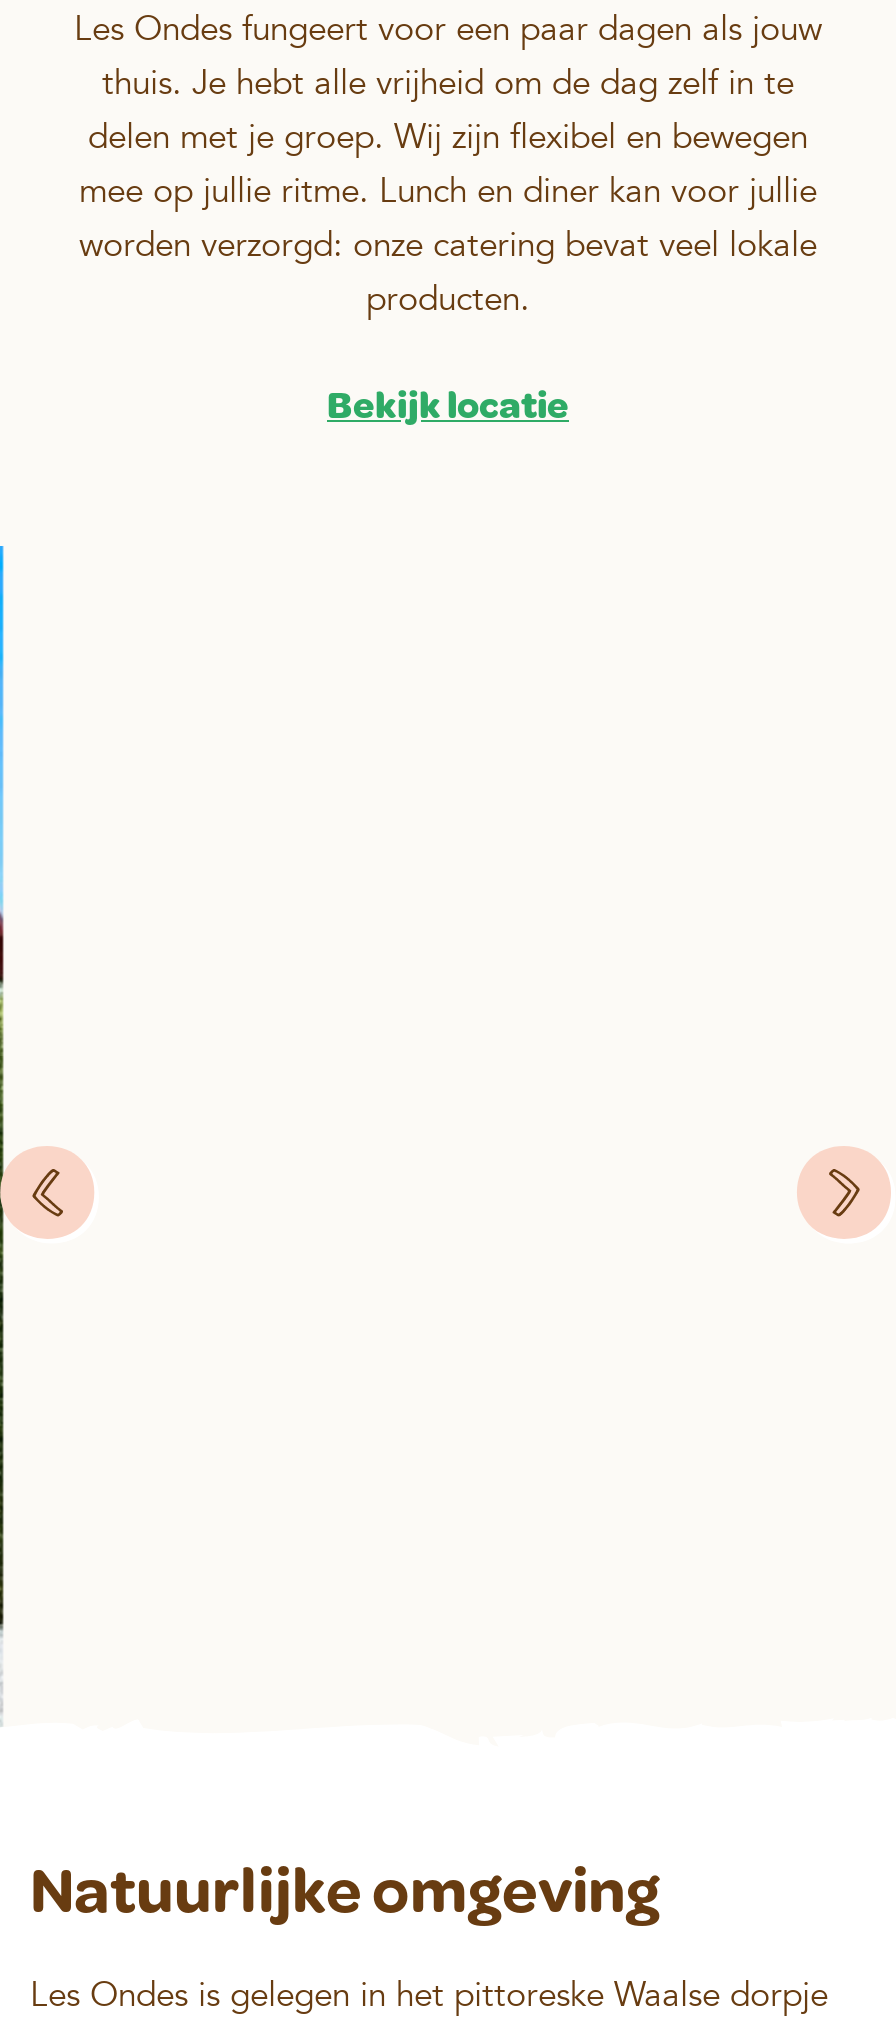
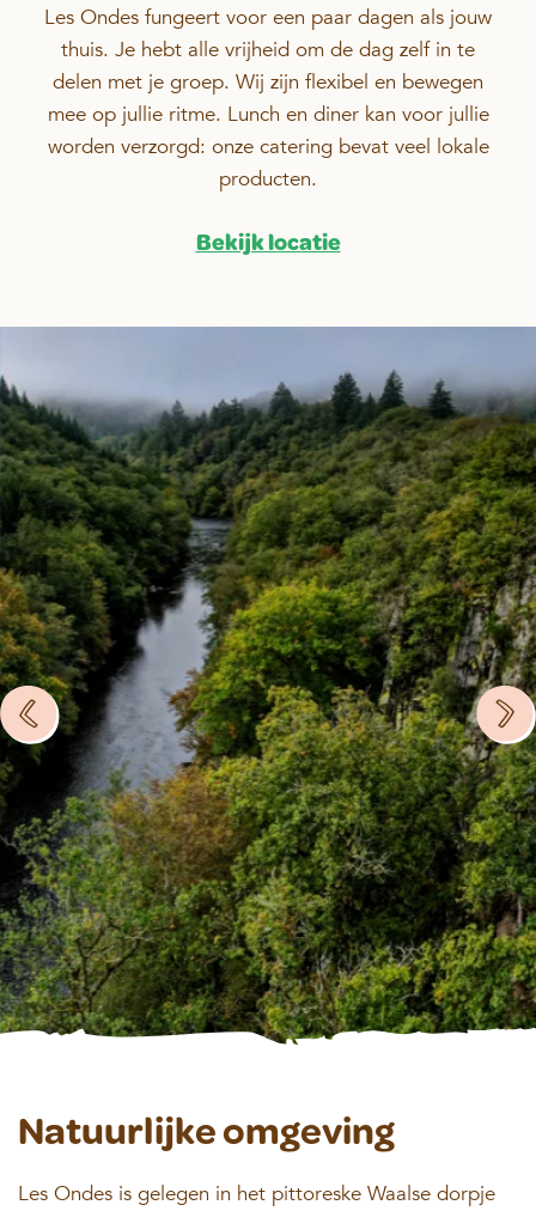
none -> [4,325,532,1046] [image]

